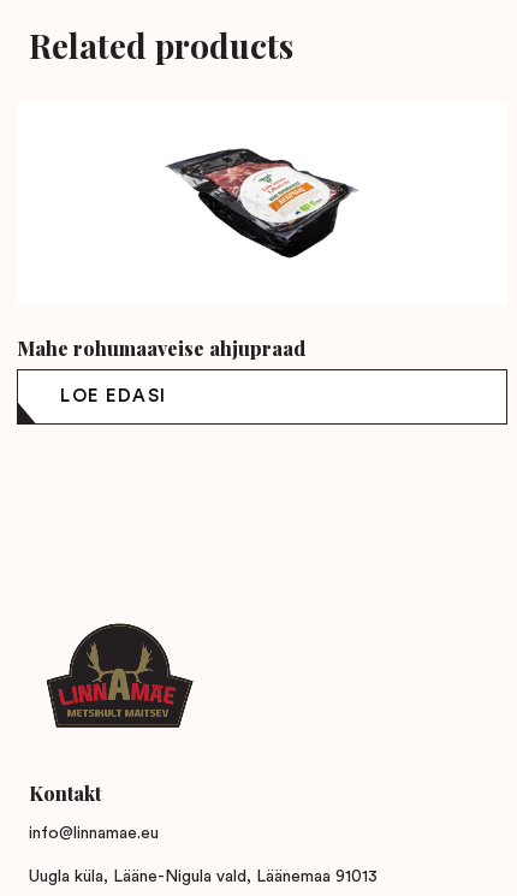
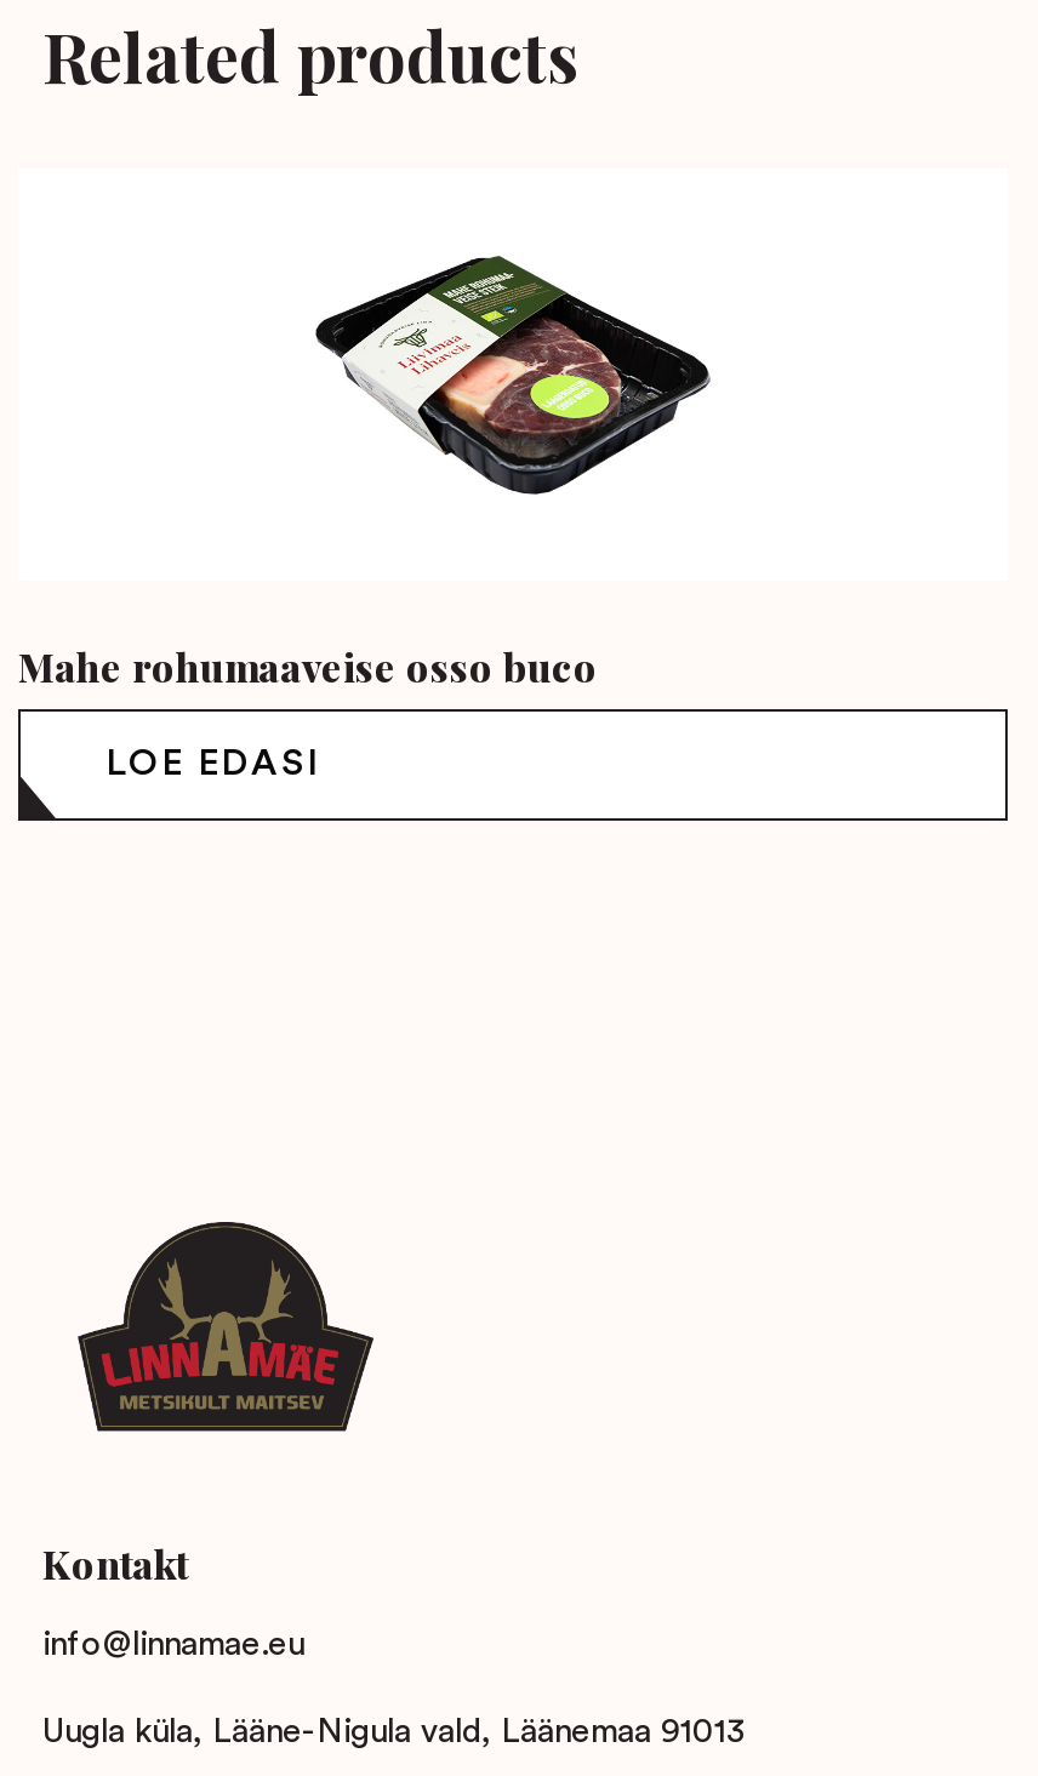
[165,144,359,262] [image] -> [314,253,712,496] [image]
[17,336,305,361] Mahe rohumaaveise ahjupraad -> [18,642,598,693] Mahe rohumaaveise osso buco

